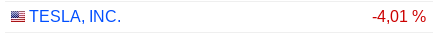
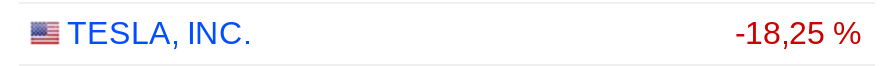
[372,8,426,25] -4,01 % -> [735,16,861,50] -18,25 %

